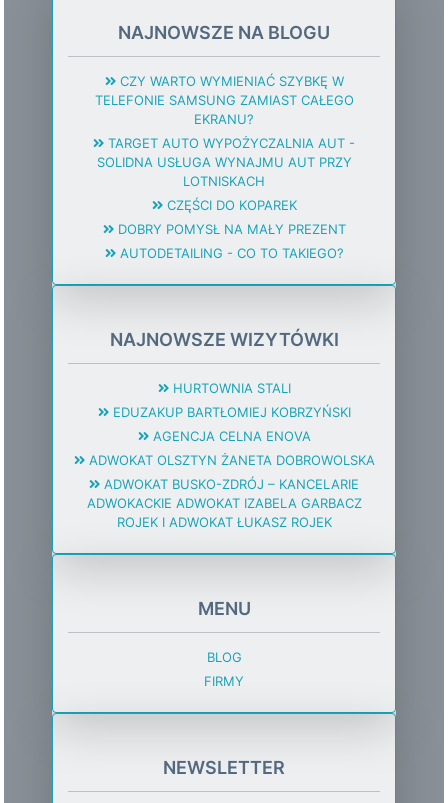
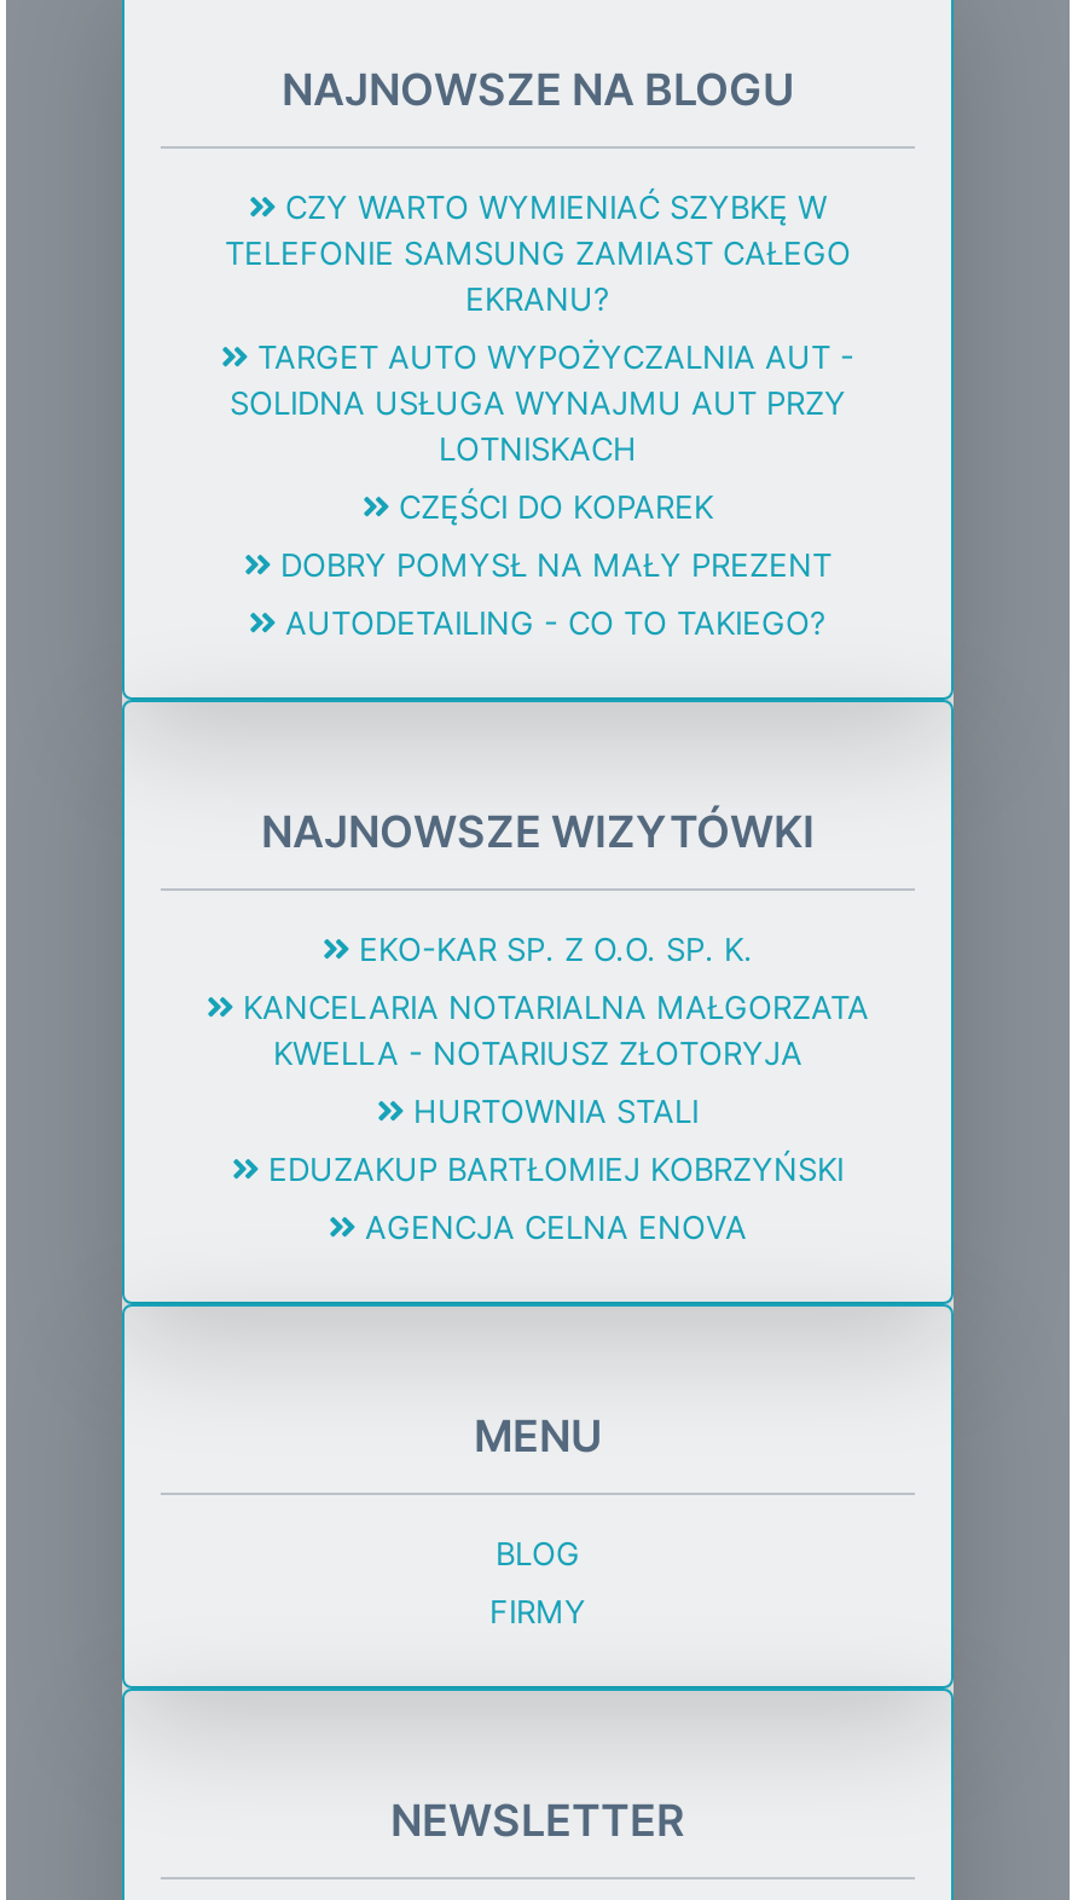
none -> [233,930,869,1073] EKO-KAR SP. Z O.O. SP. K. | KANCELARIA NOTARIALNA MAŁGORZATA | KWELLA - NOTARIUSZ ZŁOTORYJA
moved [108,380,350,444] -> [259,1092,844,1247]: HURTOWNIA STALI | EDUZAKUP BARTŁOMIEJ KOBRZYŃSKI | AGENCJA CELNA ENOVA
[84,452,374,530] ADWOKAT OLSZTYN ŻANETA DOBROWOLSKA | ADWOKAT BUSKO-ZDRÓJ – KANCELARIE | ADWOKACKIE ADWOKAT IZABELA GARBACZ | ROJEK I ADWOKAT ŁUKASZ ROJEK -> none

